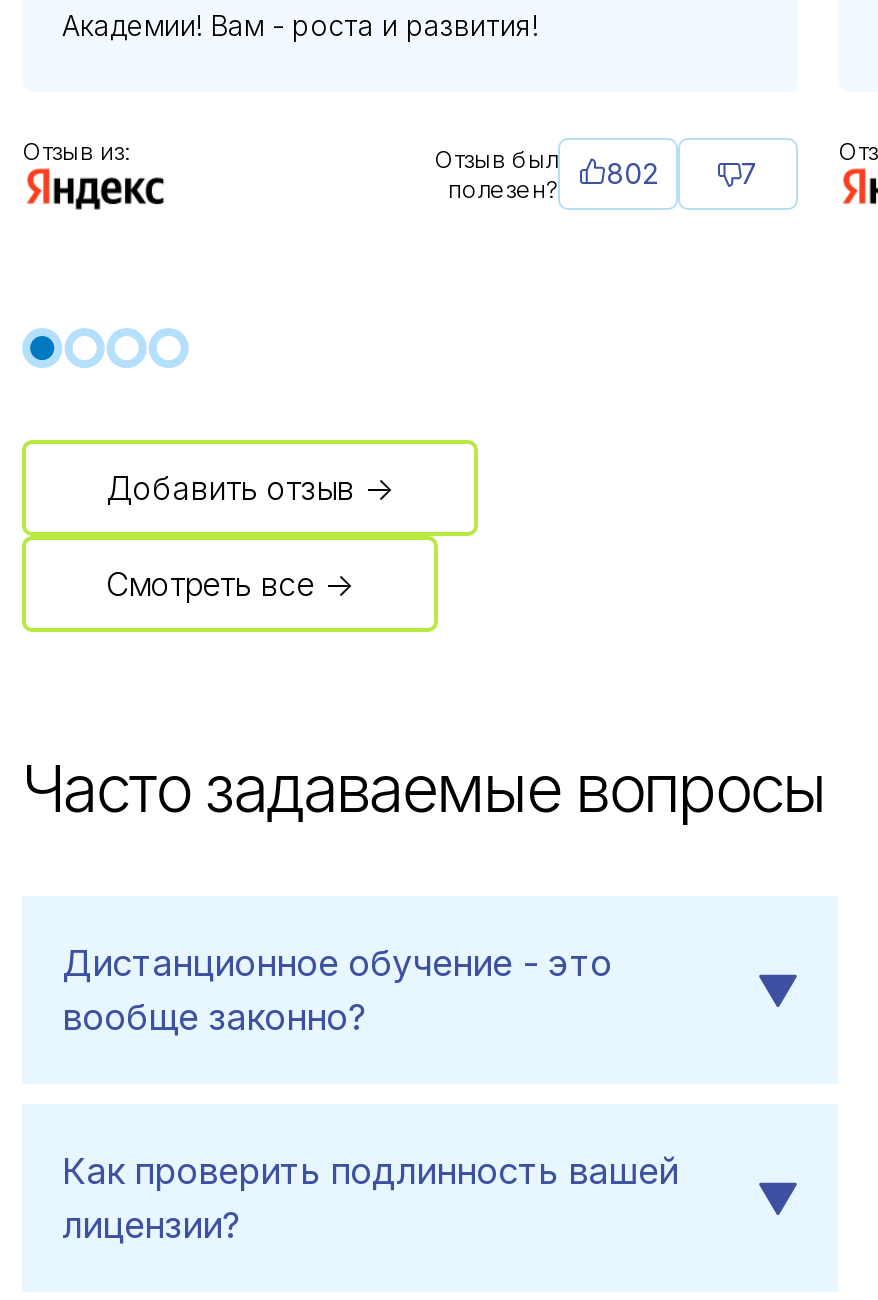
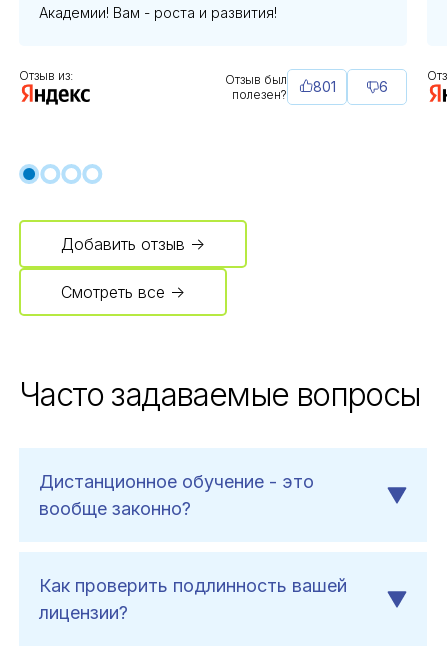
[434,144,658,204] Отзыв был полезен? 802 -> [225,72,335,102] Отзыв был полезен? 801
[741,156,759,190] 7 -> [378,78,387,95] 6

